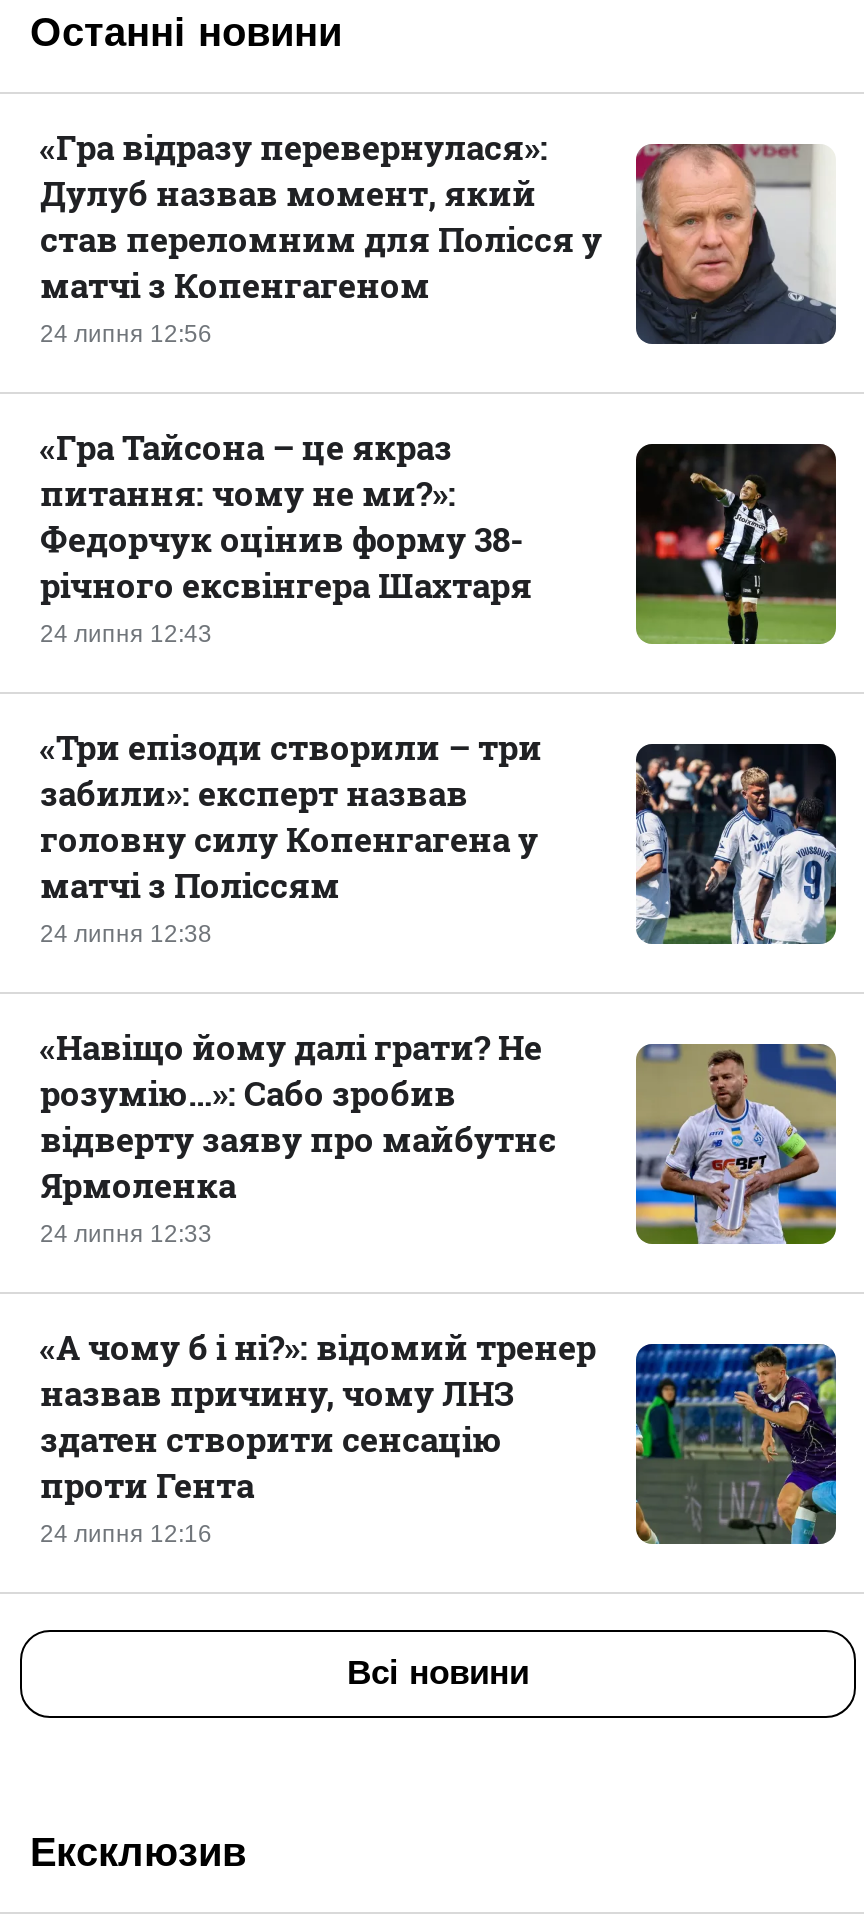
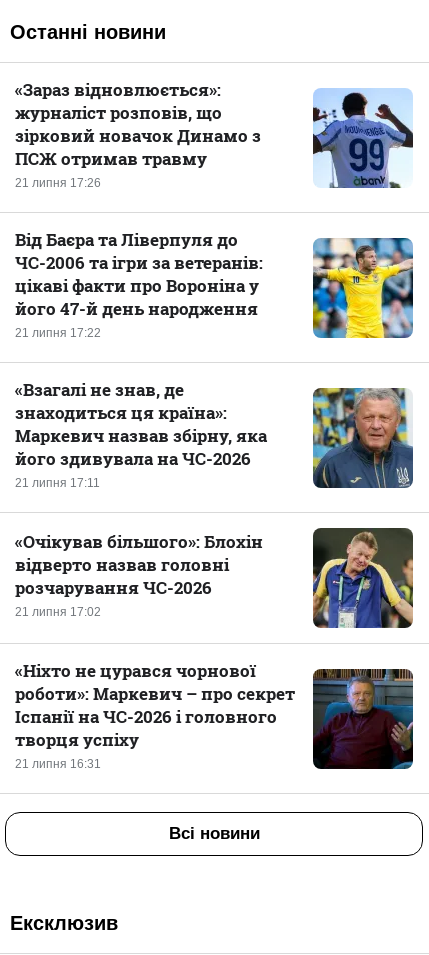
[40,124,602,308] «Гра відразу перевернулася»: | Дулуб назвав момент, який | став переломним для Полісся у | матчі з Копенгагеном -> [15,78,261,170] «Зараз відновлюється»: | журналіст розповів, що | зірковий новачок Динамо з | ПСЖ отримав травму
[634,142,838,346] [image] -> [312,88,414,189] [image]
[40,320,212,348] 24 липня 12:56 -> [15,176,101,190] 21 липня 17:26
[40,424,532,608] «Гра Тайсона – це якраз | питання: чому не ми?»: | Федорчук оцінив форму 38- | річного ексвінгера Шахтаря -> [15,228,263,320] Від Баєра та Ліверпуля до | ЧС-2006 та ігри за ветеранів: | цікаві факти про Вороніна у | його 47-й день народження
[634,442,838,646] [image] -> [312,237,414,339] [image]
[40,620,212,648] 24 липня 12:43 -> [15,326,101,340] 21 липня 17:22
[40,724,542,908] «Три епізоди створили – три | забили»: експерт назвав | головну силу Копенгагена у | матчі з Поліссям -> [15,378,267,470] «Взагалі не знав, де | знаходиться ця країна»: | Маркевич назвав збірну, яка | його здивувала на ЧС-2026
[634,742,838,946] [image] -> [312,387,413,489] [image]
[40,920,212,948] 24 липня 12:38 -> [15,476,100,490] 21 липня 17:11
[40,1024,556,1208] «Навіщо йому далі грати? Не | розумію…»: Сабо зробив | відверту заяву про майбутнє | Ярмоленка -> [15,530,263,599] «Очікував більшого»: Блохін | відверто назвав головні | розчарування ЧС-2026
[634,1042,838,1246] [image] -> [312,527,414,629] [image]
[40,1220,212,1248] 24 липня 12:33 -> [15,605,101,619] 21 липня 17:02
[40,1324,838,1546] [image] | «А чому б і ні?»: відомий тренер | назвав причину, чому ЛНЗ | здатен створити сенсацію | проти Гента -> [15,659,413,770] [image] | «Ніхто не цурався чорнової | роботи»: Маркевич – про секрет | Іспанії на ЧС-2026 і головного | творця успіху
[40,1520,212,1548] 24 липня 12:16 -> [15,757,101,771] 21 липня 16:31

